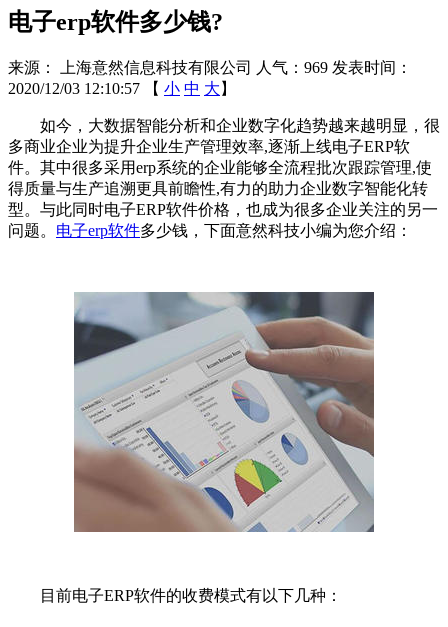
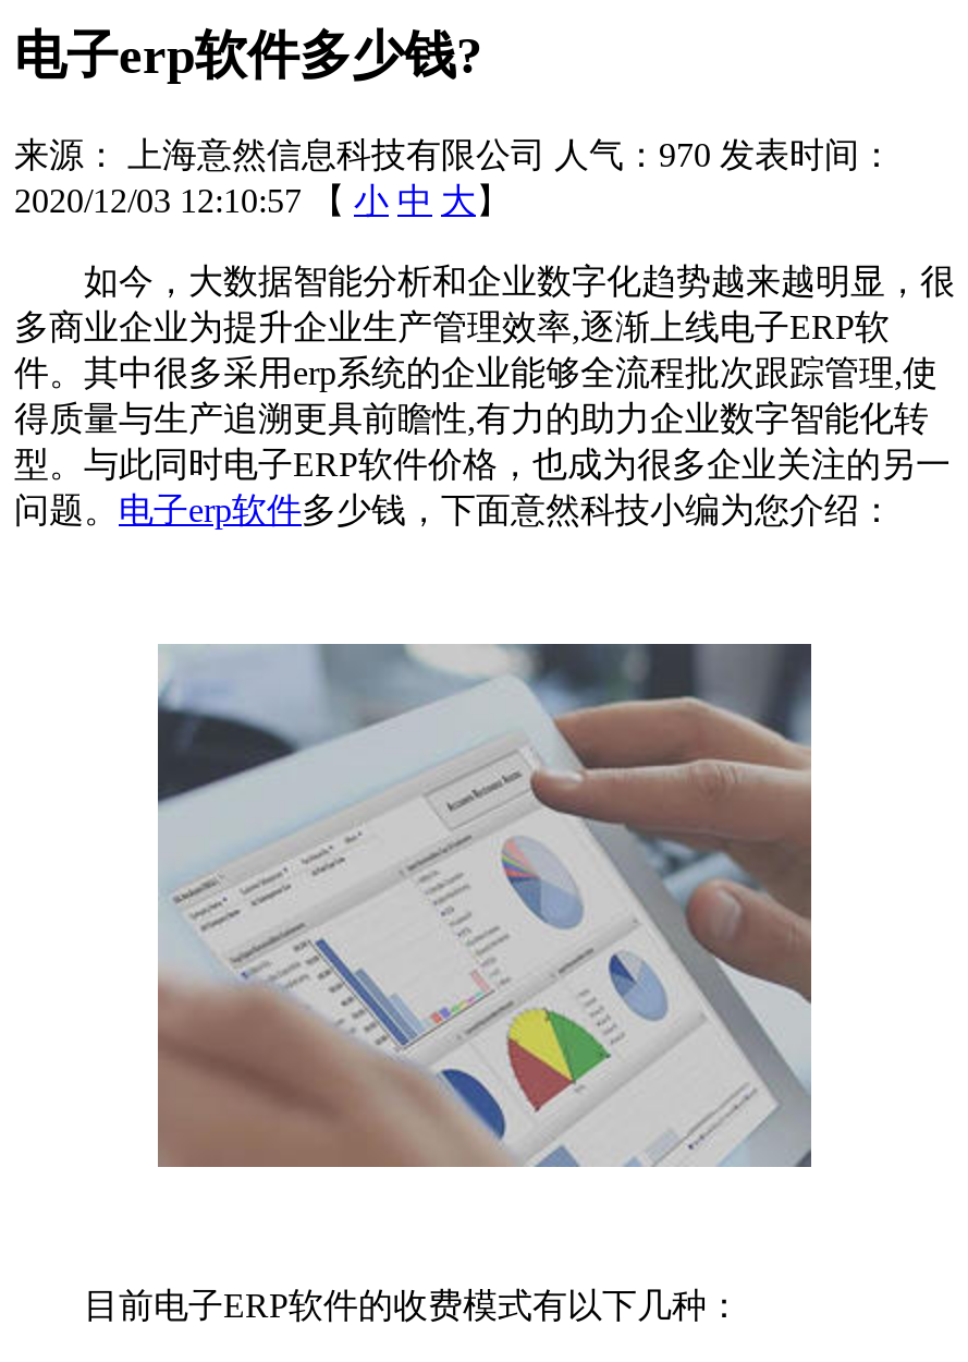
[8,59,412,76] 来源： 上海意然信息科技有限公司 人气：969 发表时间： -> [14,136,894,173] 来源： 上海意然信息科技有限公司 人气：970 发表时间：

